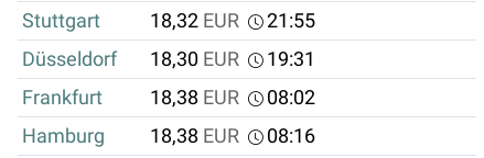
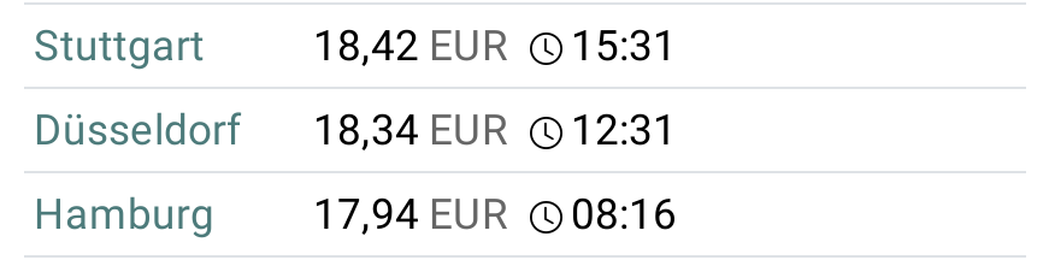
[150,10,239,32] 18,32 EUR -> [313,22,508,71] 18,42 EUR
[267,10,315,32] 21:55 -> [571,22,677,71] 15:31
[22,49,315,109] 18,30 EUR | 19:31 | Frankfurt | 18,38 EUR | 08:02 -> [313,107,677,155] 18,34 EUR | 12:31
[150,125,315,147] 18,38 EUR 08:16 -> [313,191,677,239] 17,94 EUR 08:16

